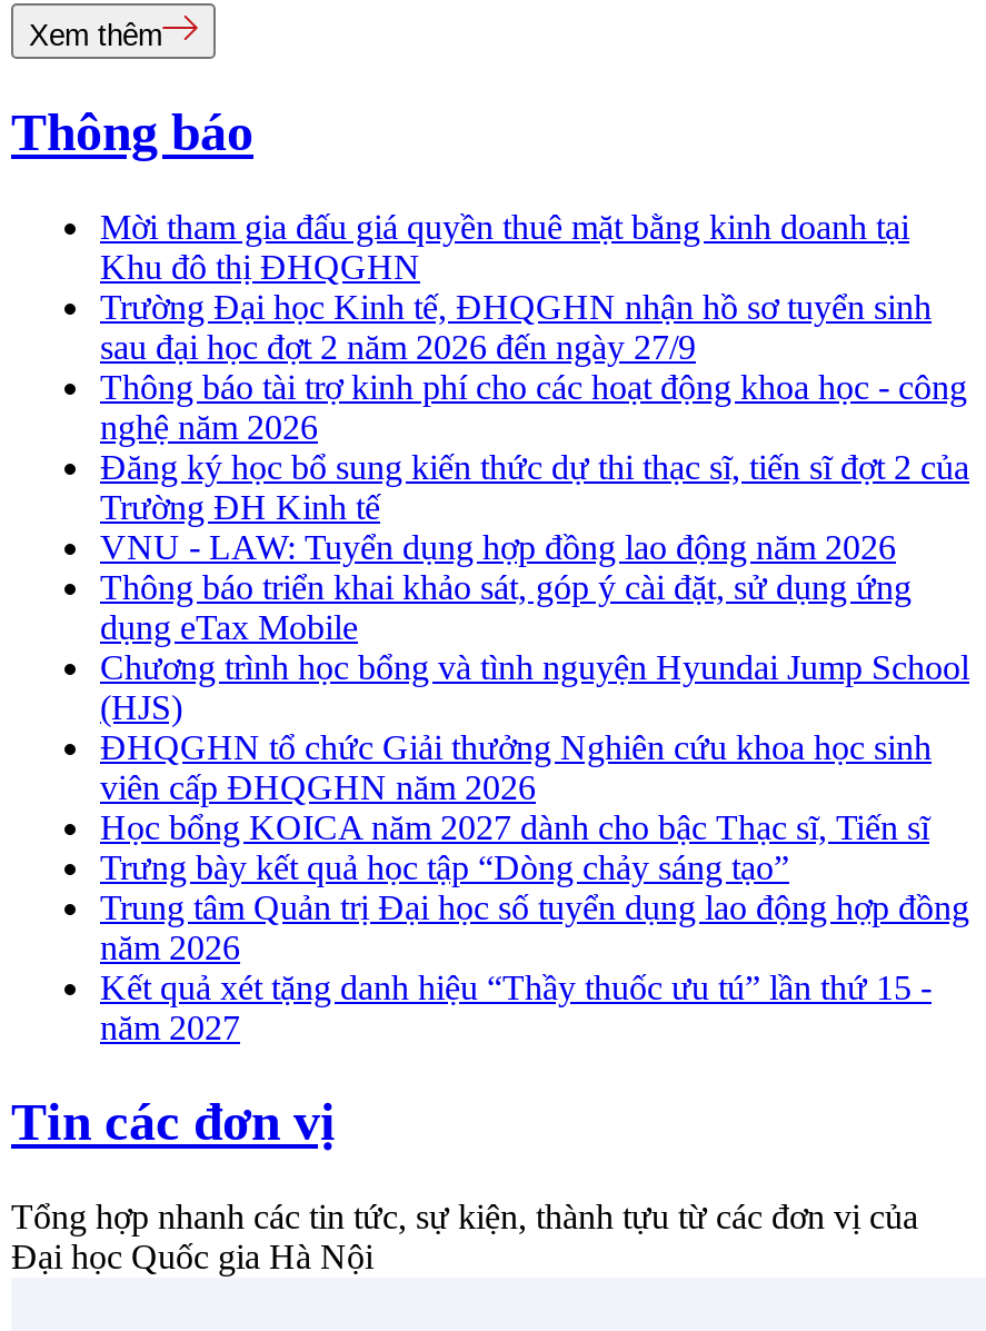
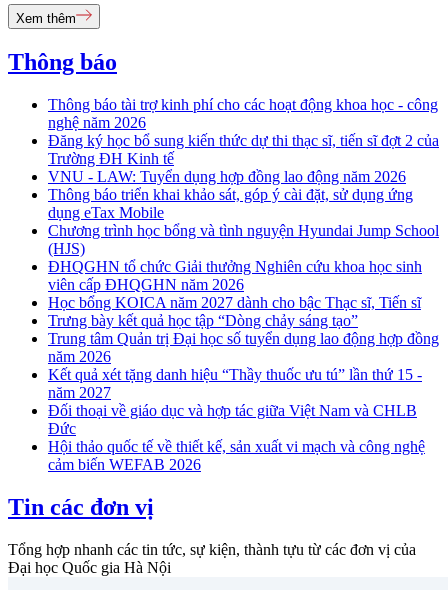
[100,208,932,366] Mời tham gia đấu giá quyền thuê mặt bằng kinh doanh tại | Khu đô thị ĐHQGHN | Trường Đại học Kinh tế, ĐHQGHN nhận hồ sơ tuyển sinh | sau đại học đợt 2 năm 2026 đến ngày 27/9 -> none
moved [100,368,969,1047] -> [48,96,439,401]: Thông báo tài trợ kinh phí cho các hoạt động khoa học - công | nghệ năm 2026 | Đăng ký học bổ sung kiến thức dự thi thạc sĩ, tiến sĩ đợt 2 của | ... | Kết quả xét tặng danh hiệu “Thầy thuốc ưu tú” lần thứ 15 - | năm 2027
none -> [48,402,425,473] Đối thoại về giáo dục và hợp tác giữa Việt Nam và CHLB | Đức | Hội thảo quốc tế về thiết kế, sản xuất vi mạch và công nghệ | cảm biến WEFAB 2026

